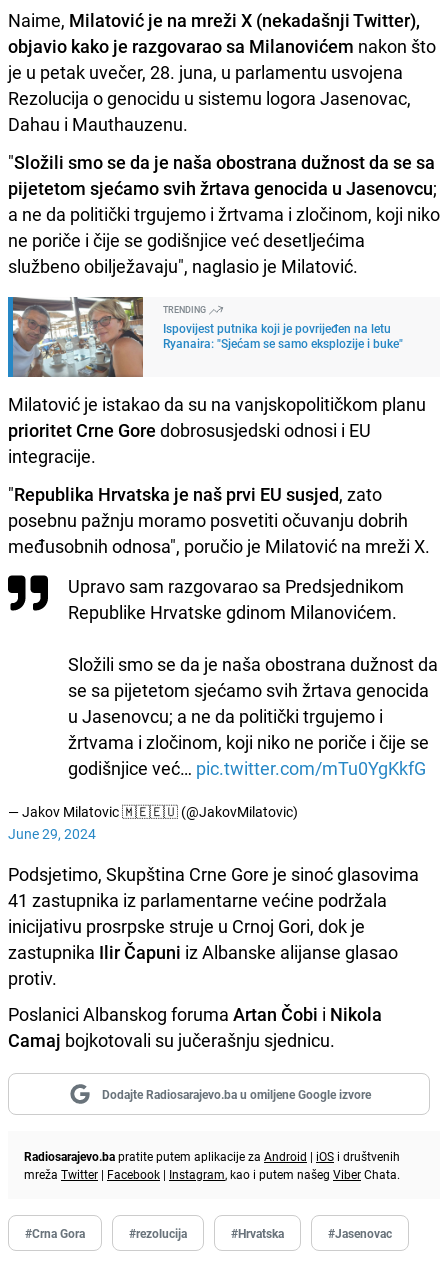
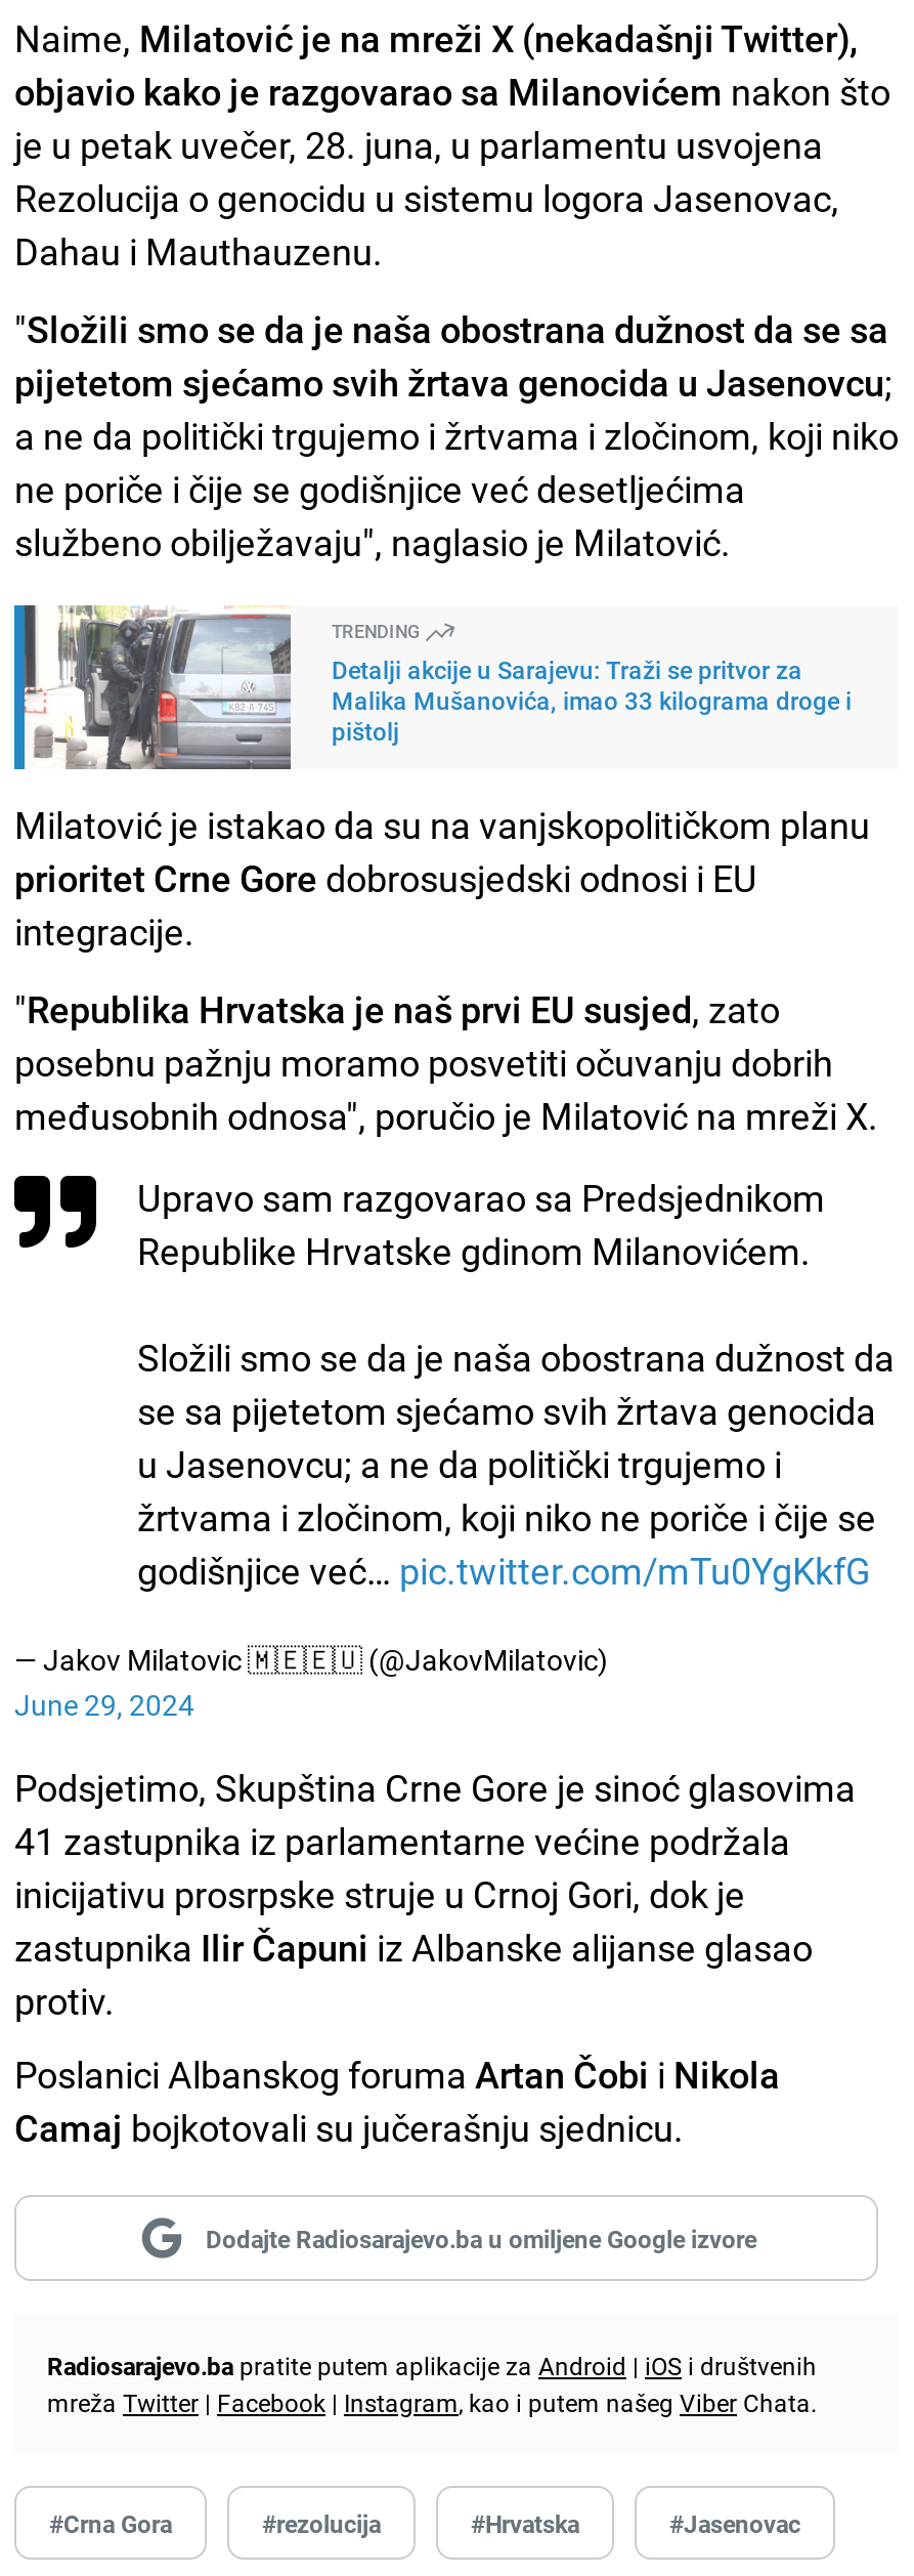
[12,296,403,378] [image] | Ispovijest putnika koji je povrijeđen na letu | Ryanaira: "Sjećam se samo eksplozije i buke" -> [23,603,852,771] [image] | Detalji akcije u Sarajevu: Traži se pritvor za | Malika Mušanovića, imao 33 kilograma droge i | pištolj

